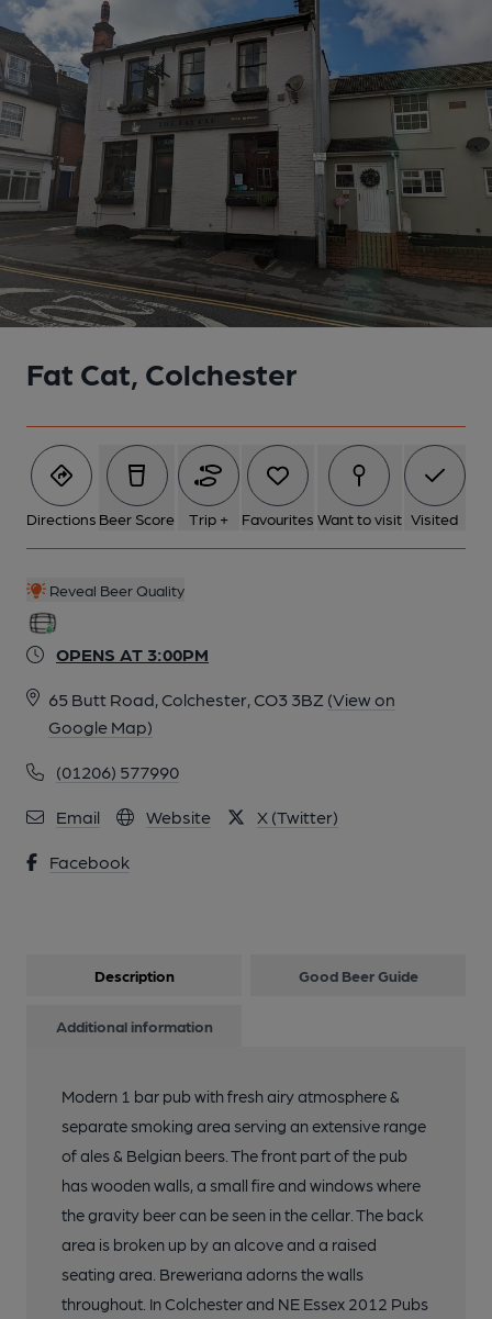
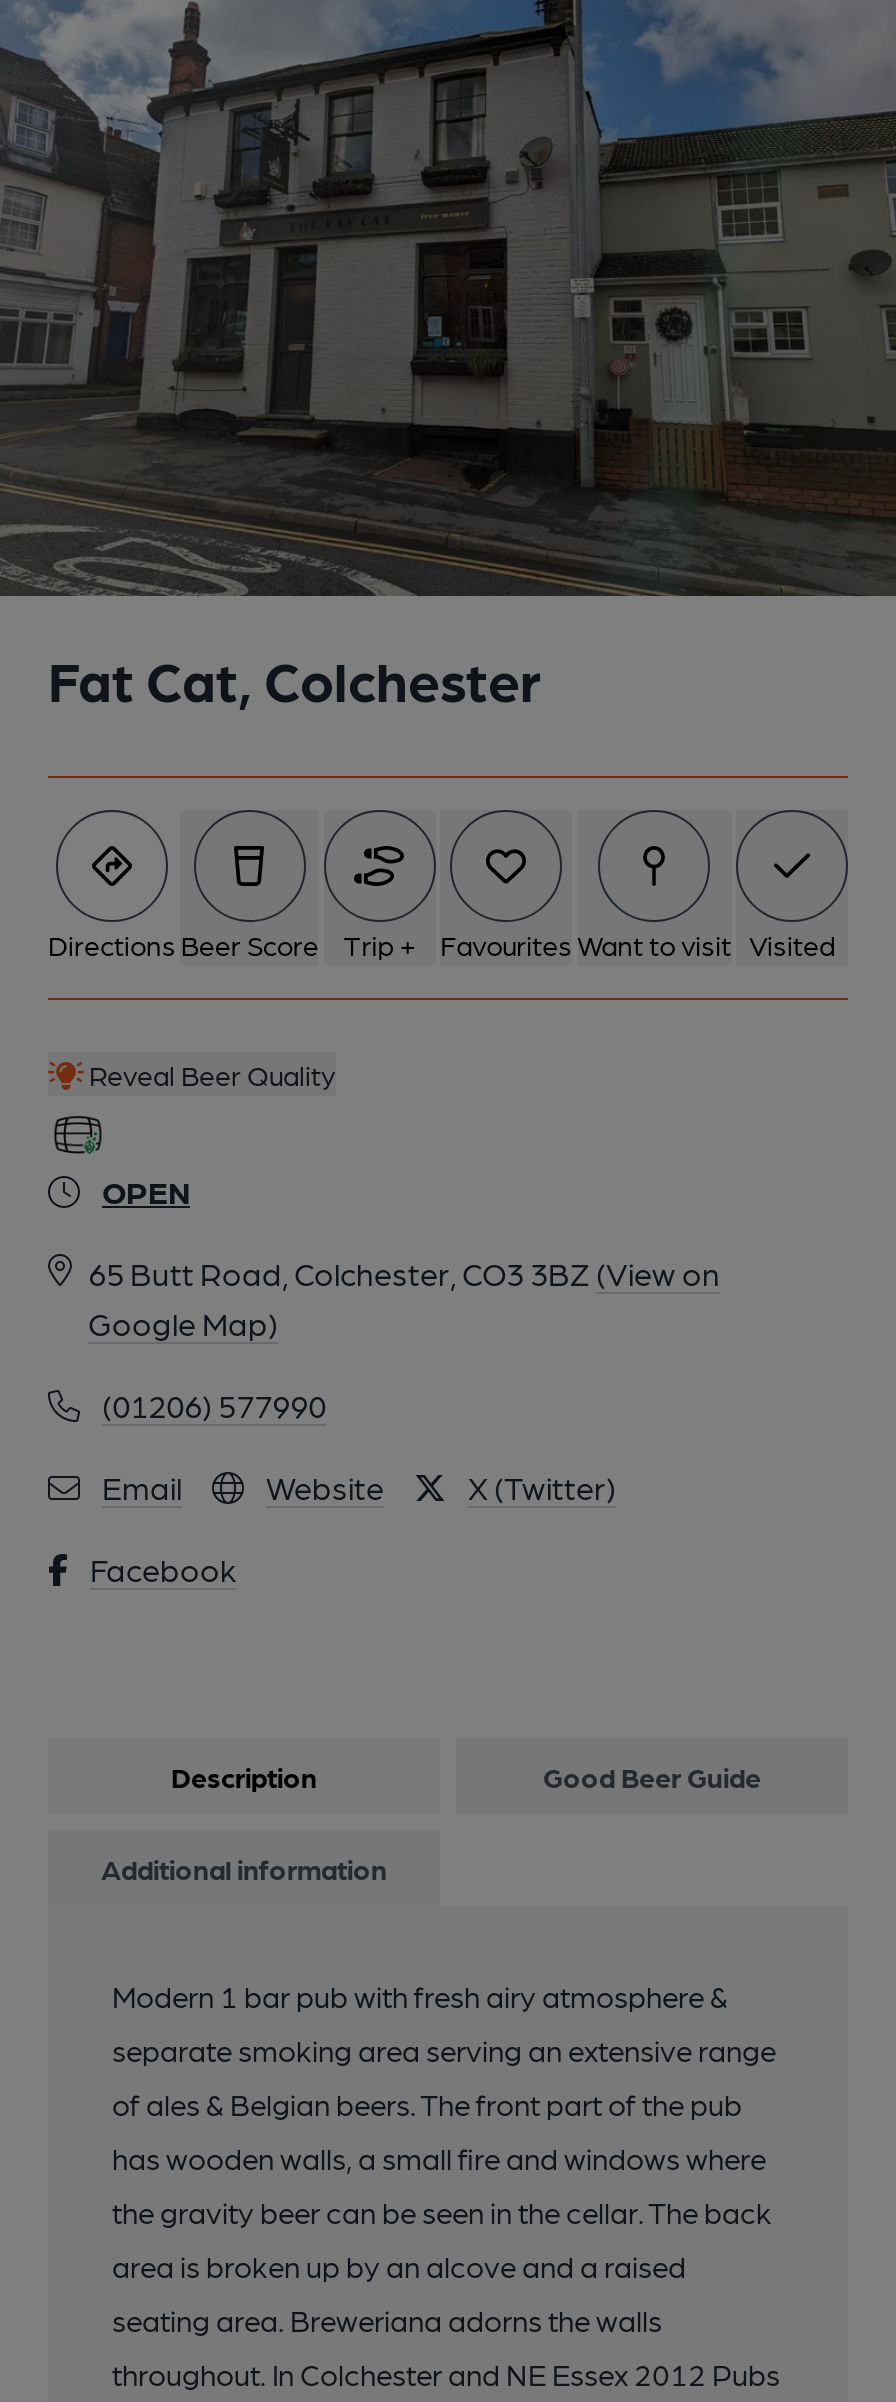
[56,644,209,664] OPENS AT 3:00PM -> [102,1172,190,1210] OPEN

